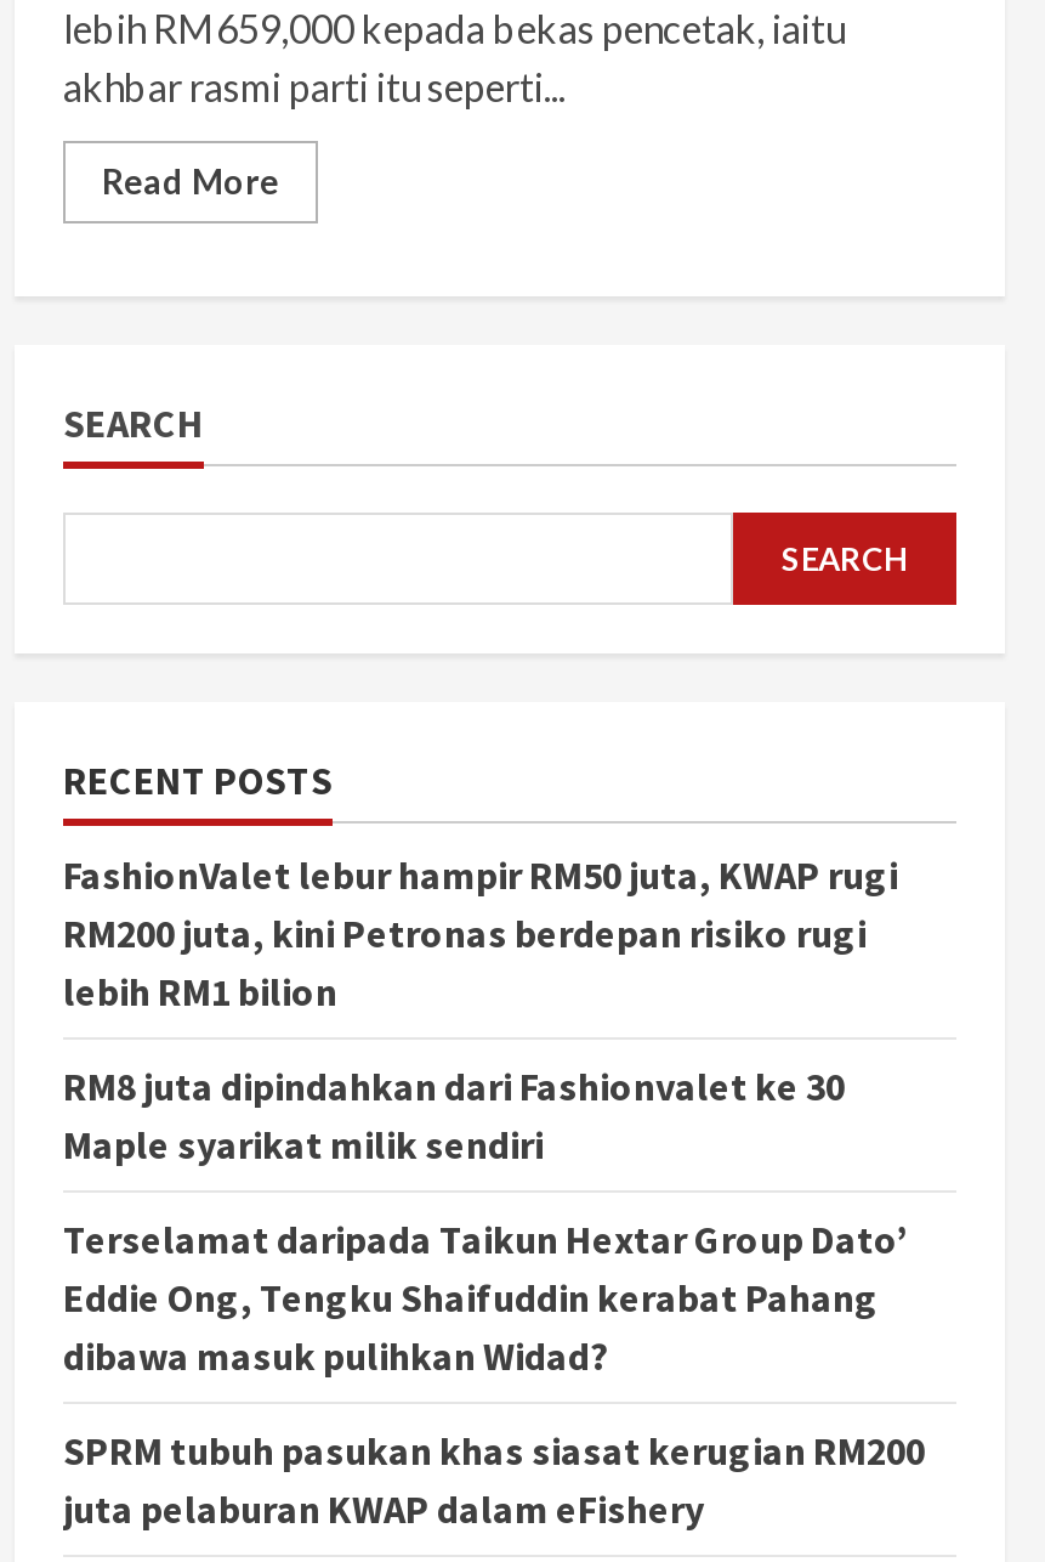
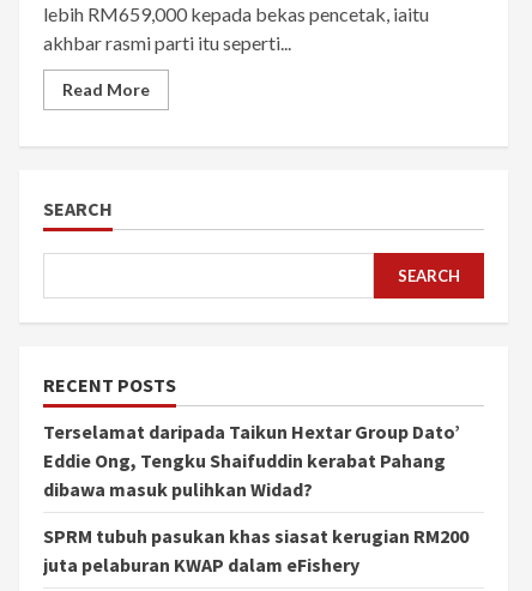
[63,850,898,1169] FashionValet lebur hampir RM50 juta, KWAP rugi | RM200 juta, kini Petronas berdepan risiko rugi | lebih RM1 bilion | RM8 juta dipindahkan dari Fashionvalet ke 30 | Maple syarikat milik sendiri -> none

